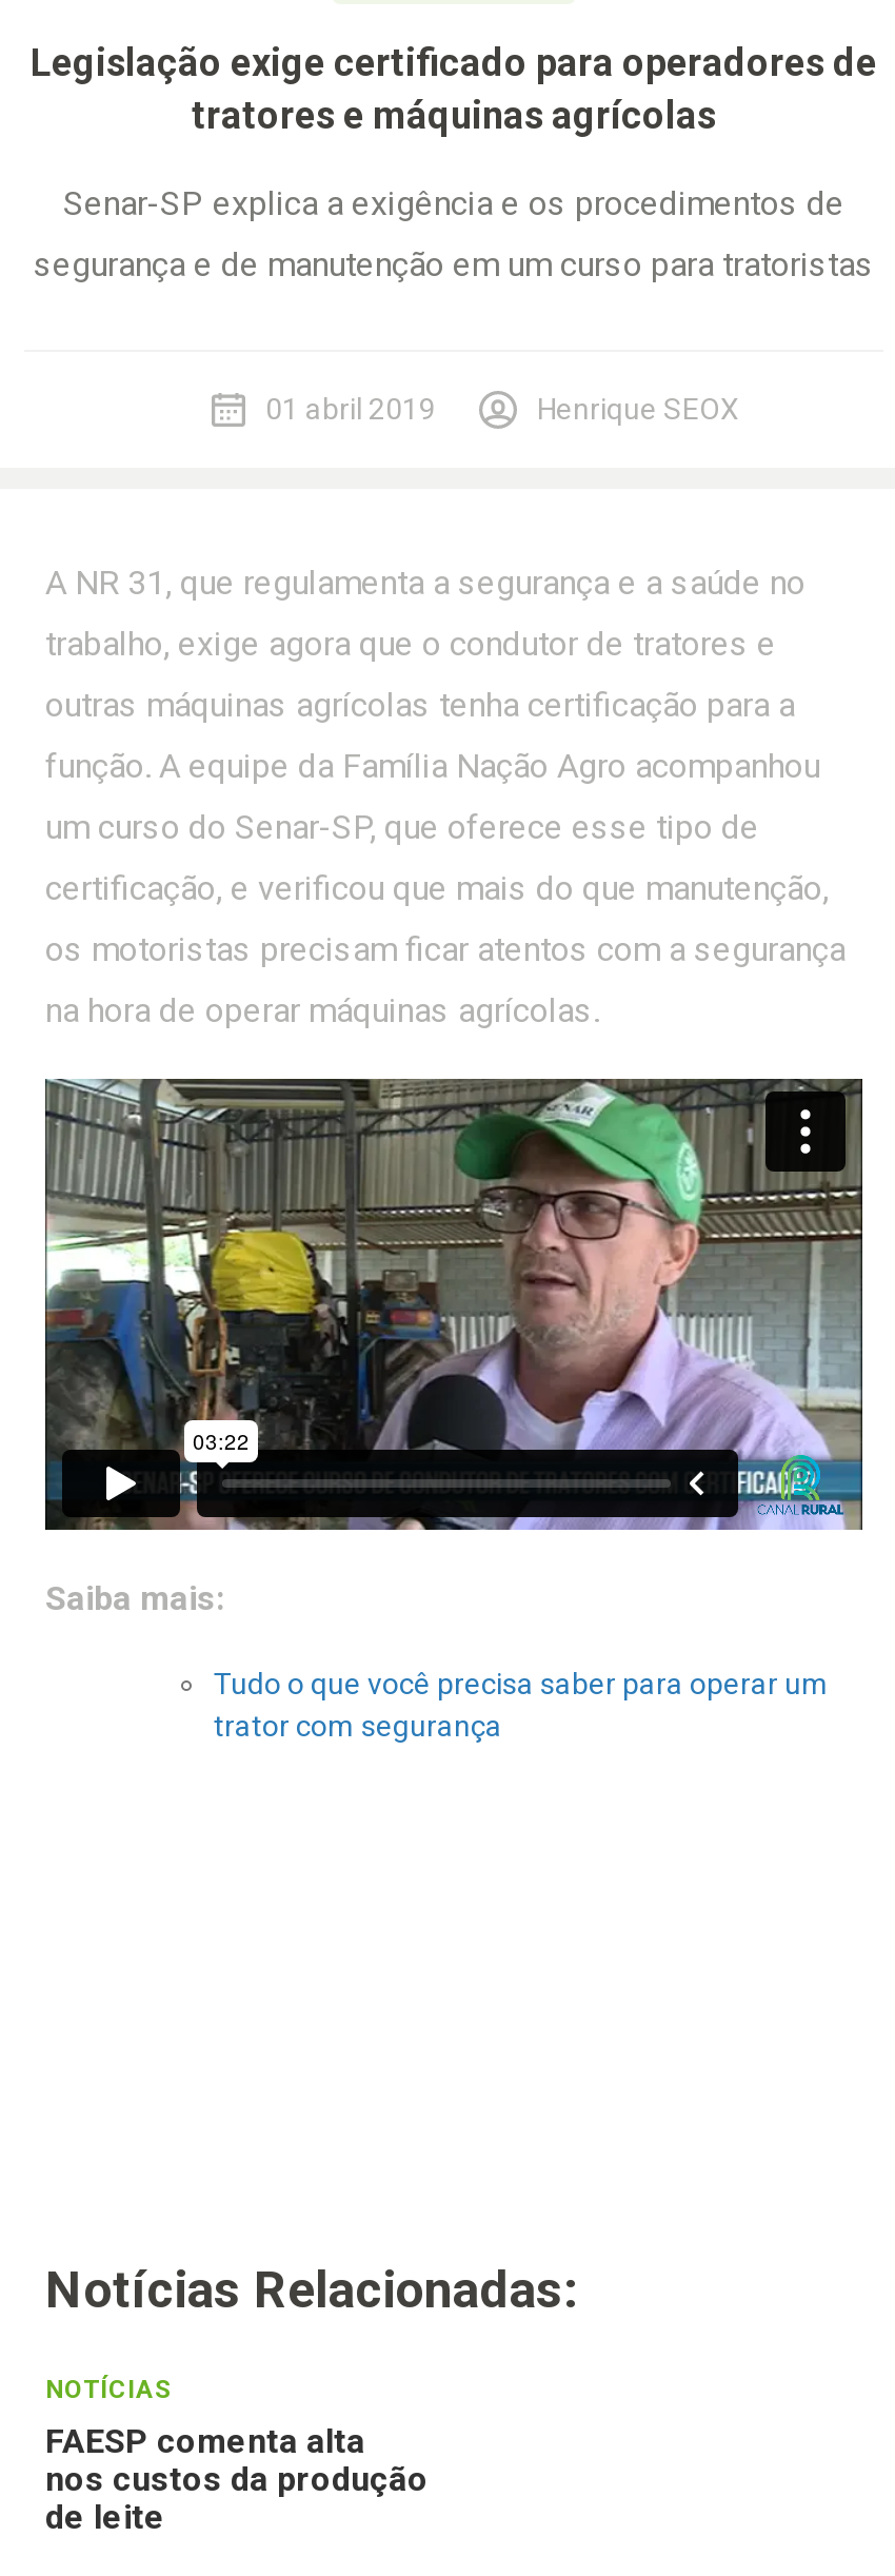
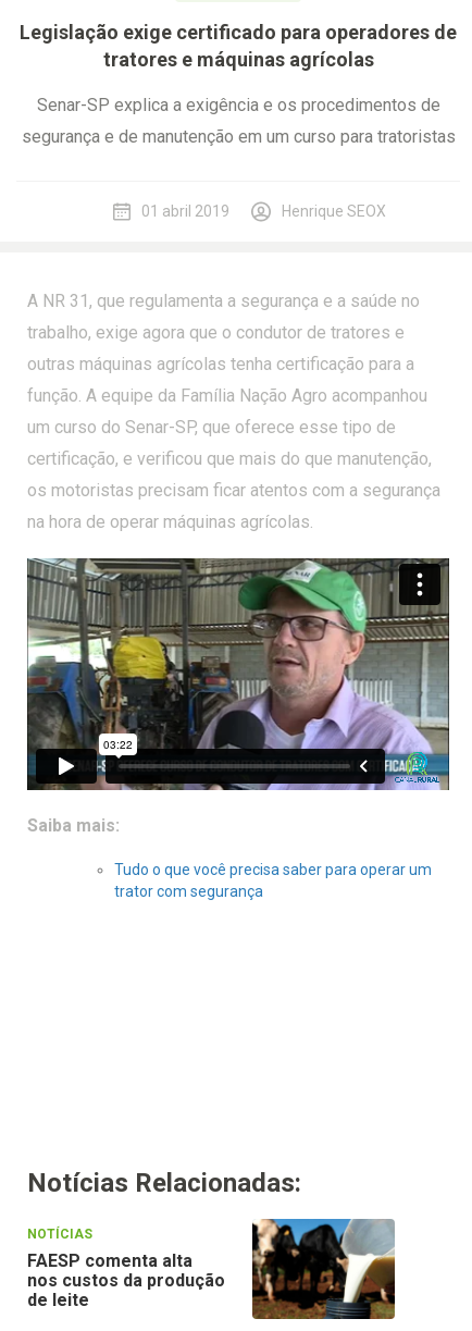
none -> [251,1218,396,1320] [image]

